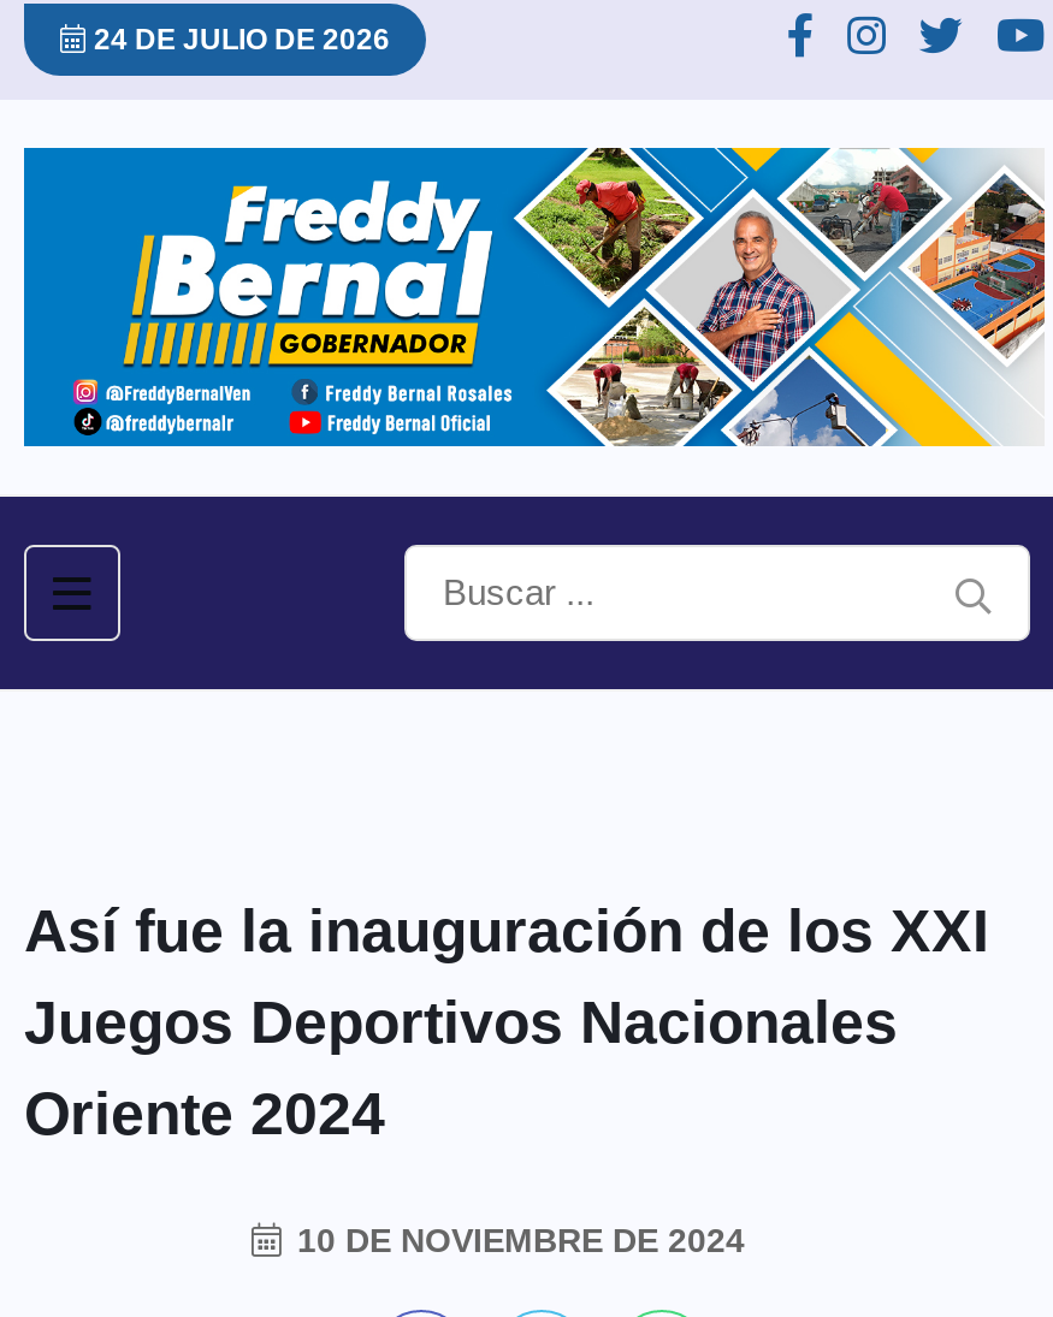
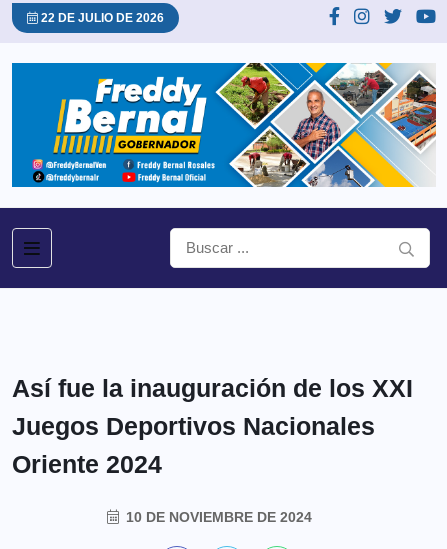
[87,23,390,57] 24 DE JULIO DE 2026 -> [38,11,164,25] 22 DE JULIO DE 2026

